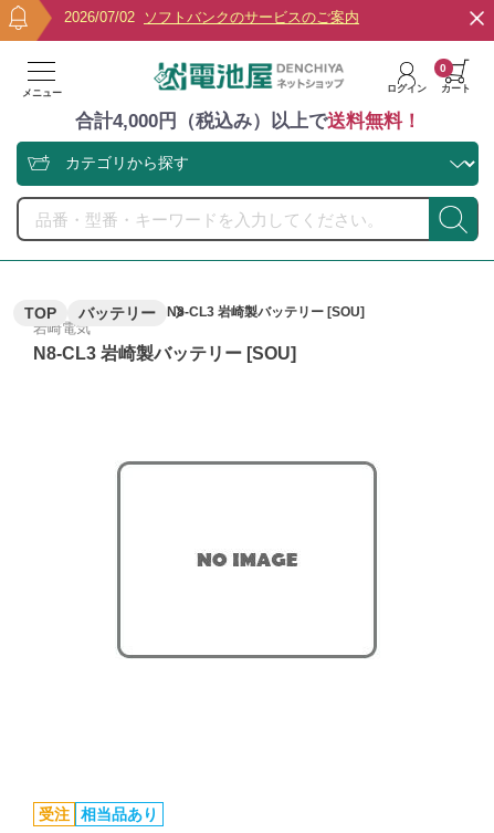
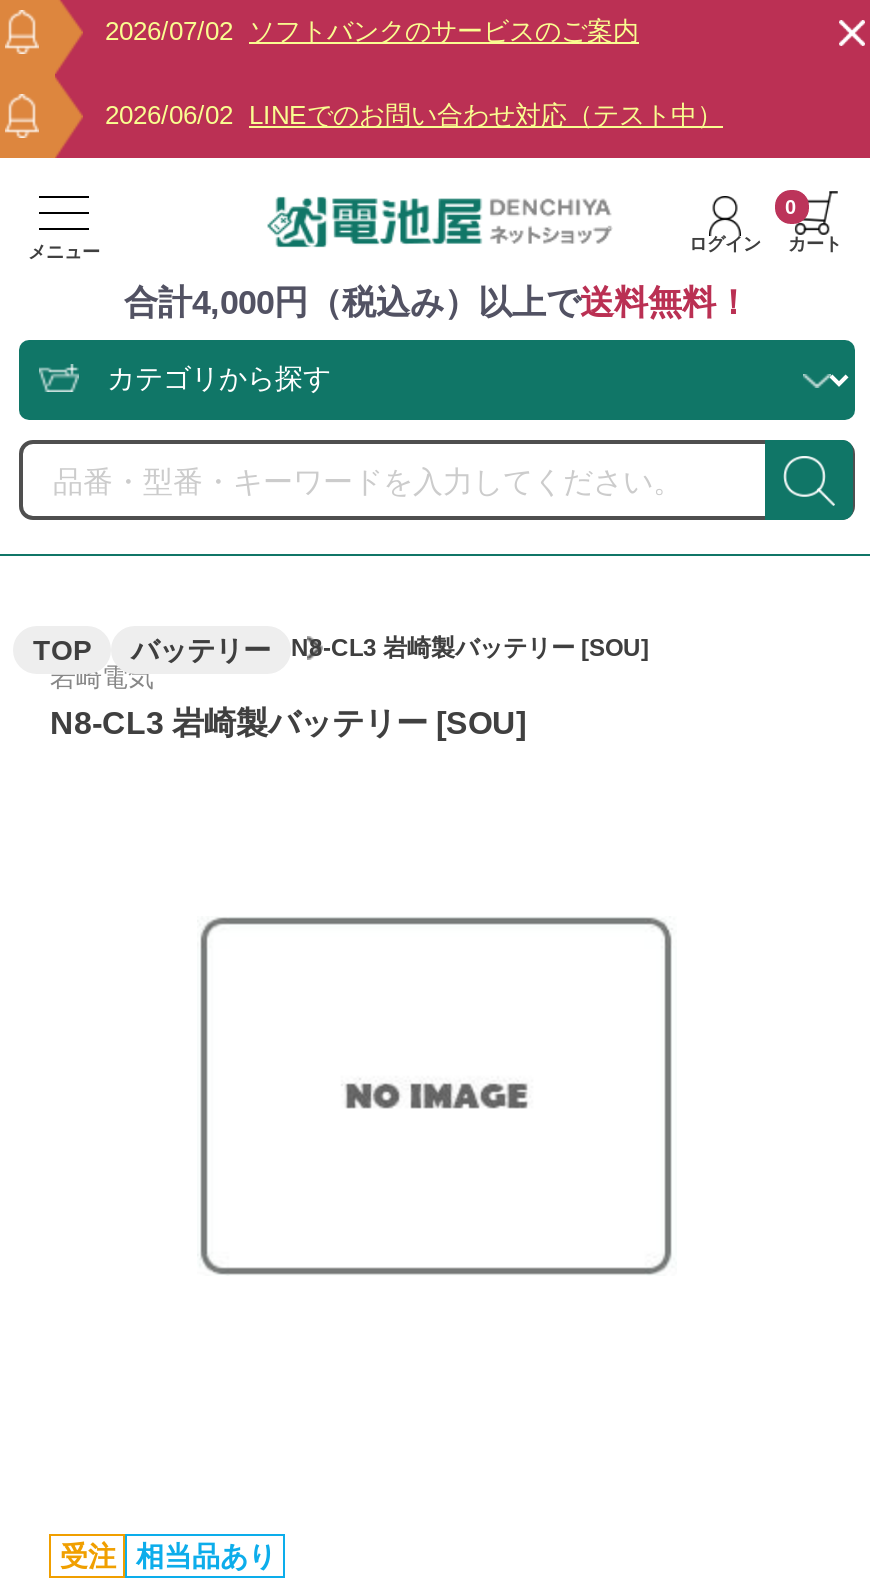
none -> [105,100,723,130] 2026/06/02 LINEでのお問い合わせ対応（テスト中）

